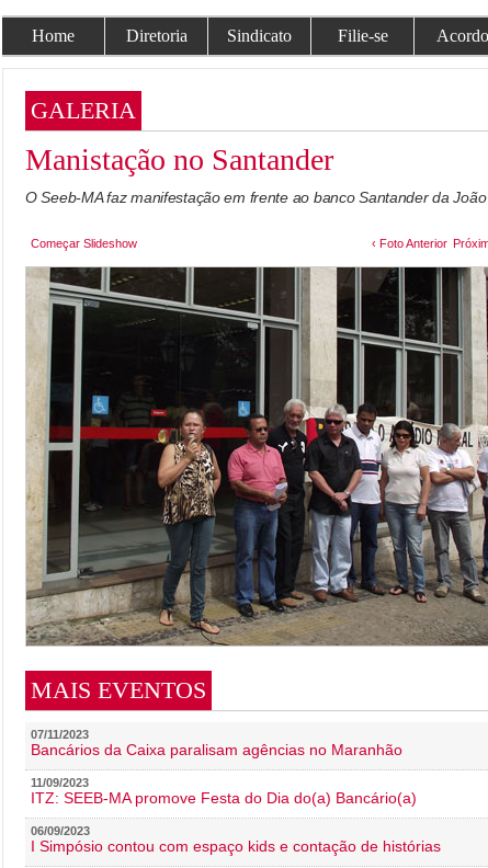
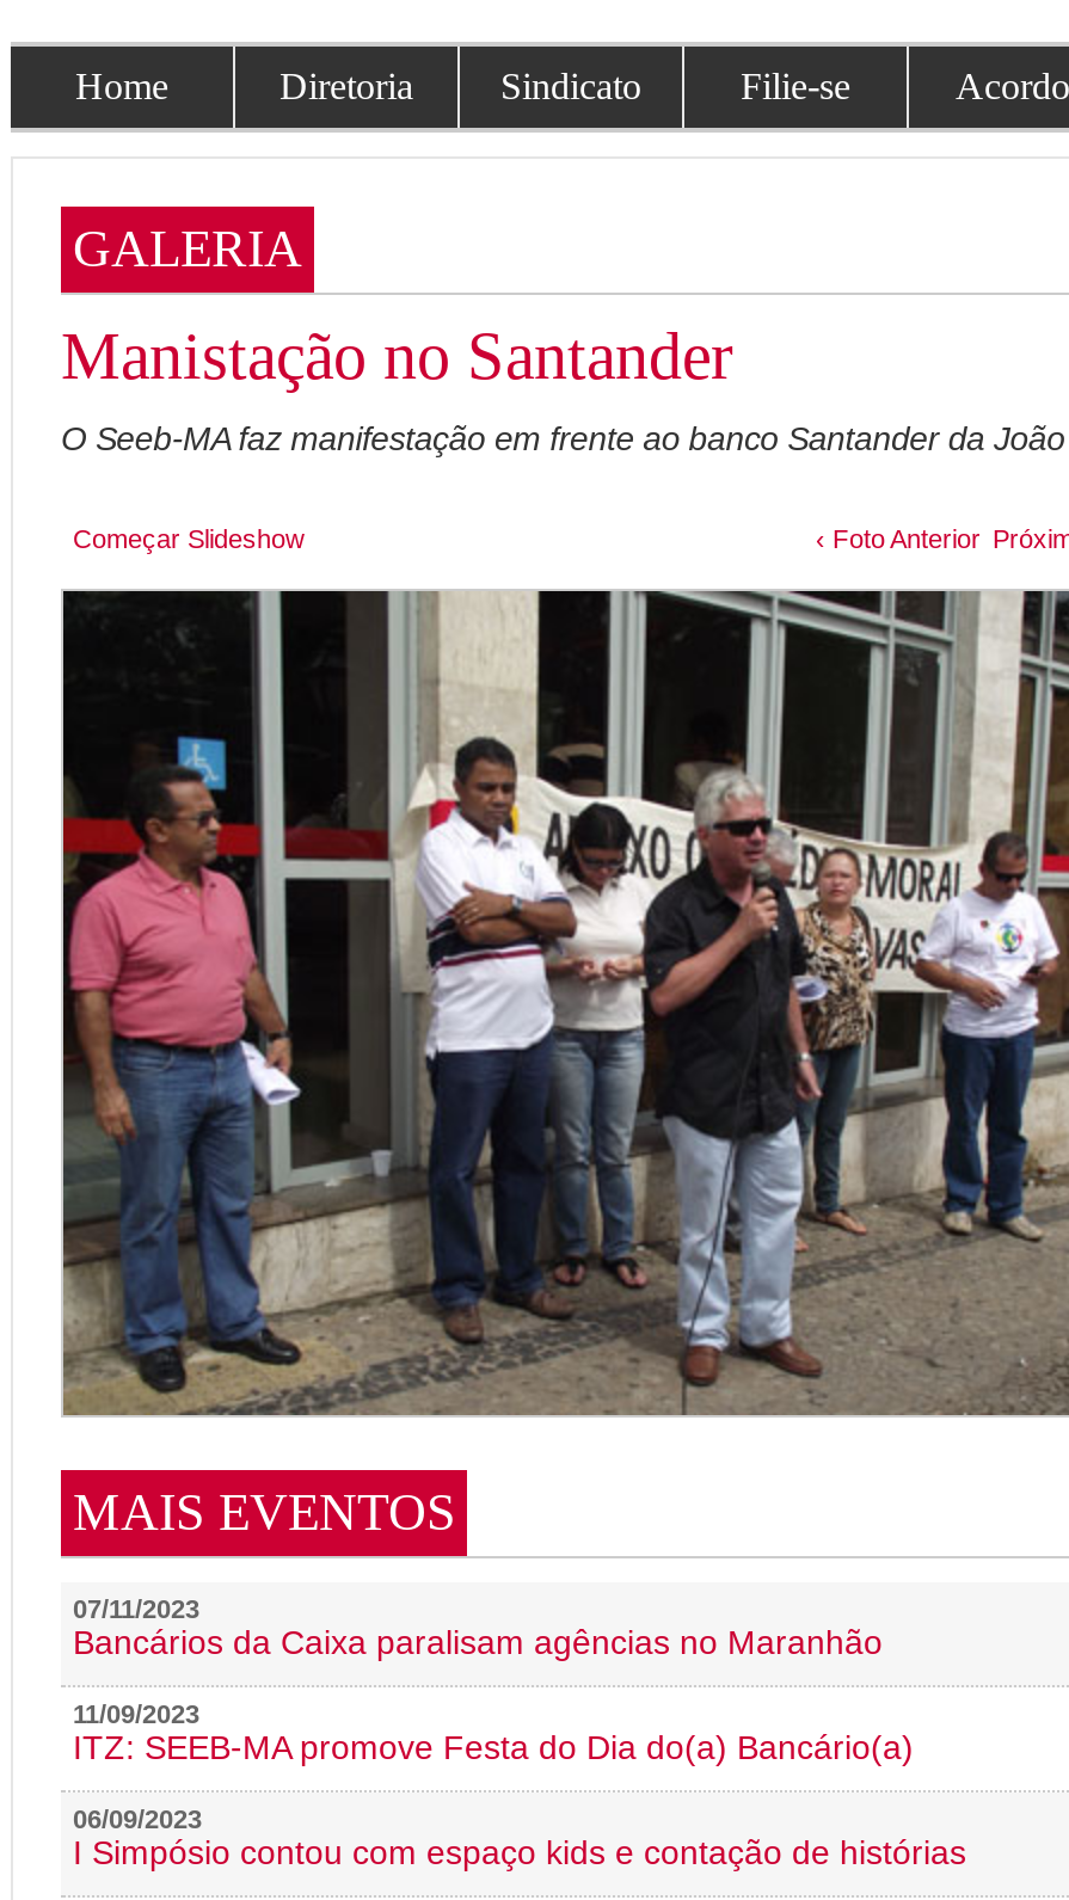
[25,266,485,646] [image] -> [61,589,1062,1415] [image]

